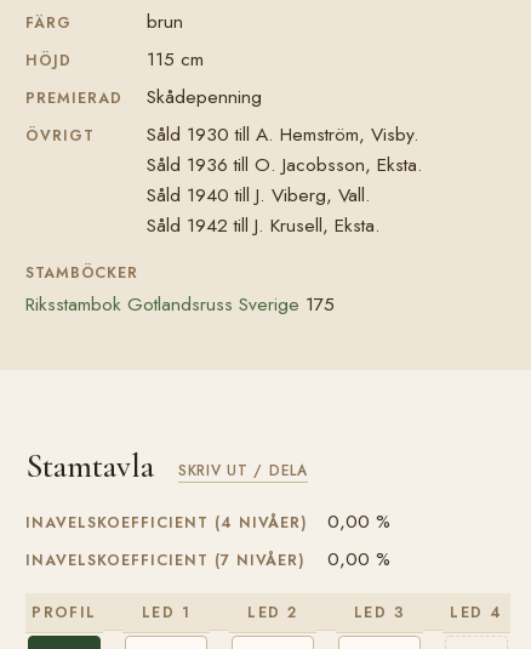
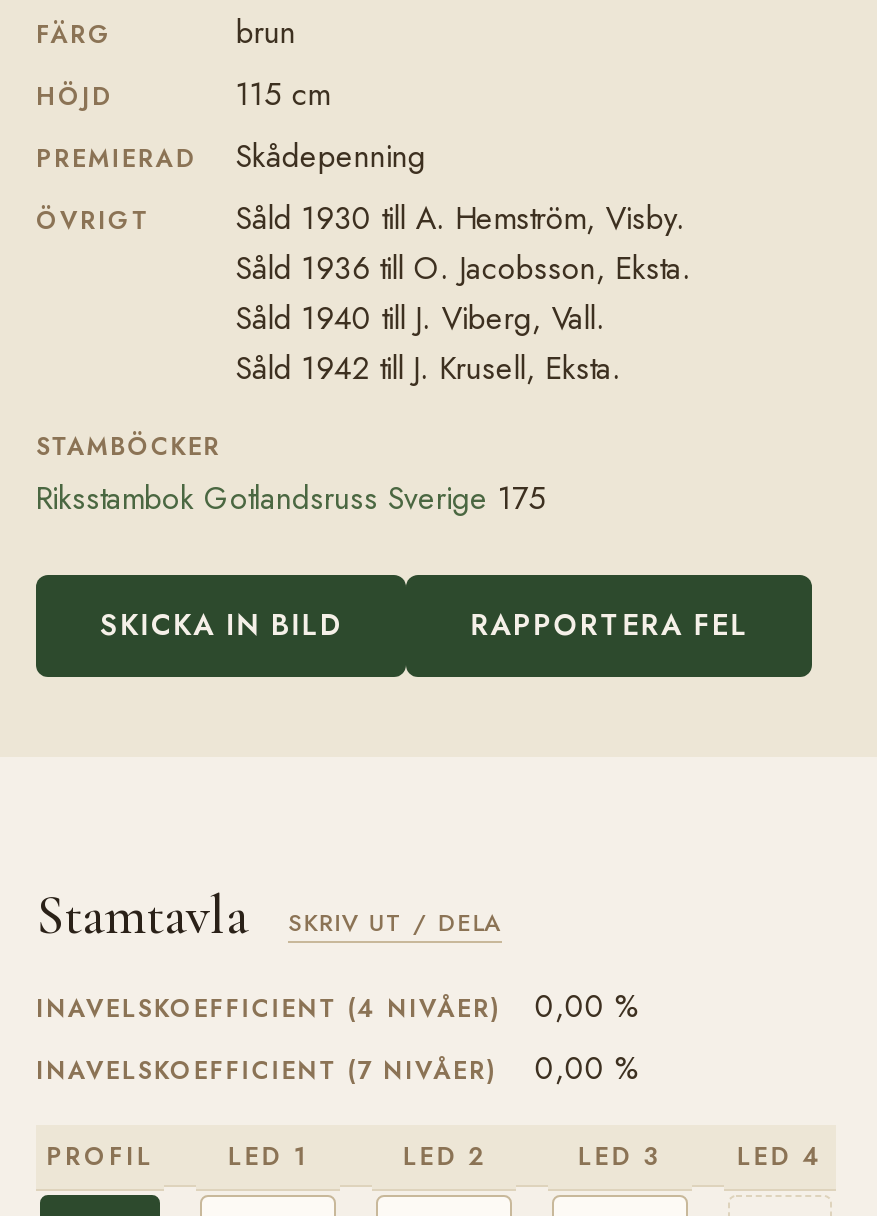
none -> [100,605,749,645] SKICKA IN BILD | RAPPORTERA FEL

